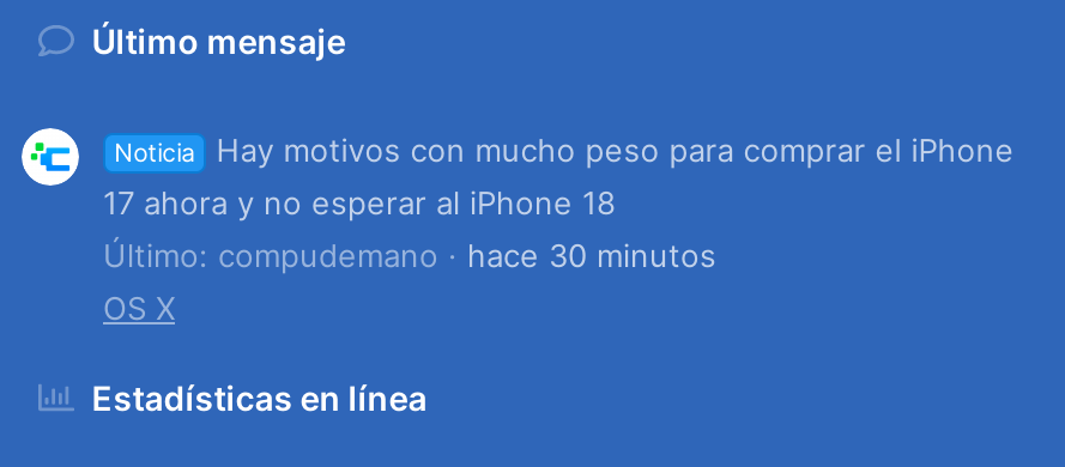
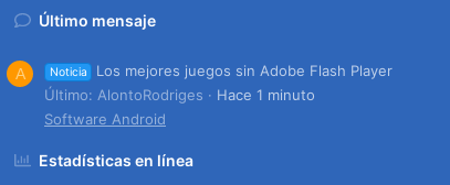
[103,130,1014,326] Hay motivos con mucho peso para comprar el iPhone | 17 ahora y no esperar al iPhone 18 | Último: compudemano | hace 30 minutos | OS X -> [44,61,393,127] Los mejores juegos sin Adobe Flash Player | Último: AlontoRodriges | Hace 1 minuto | Software Android
none -> [15,65,25,83] A

